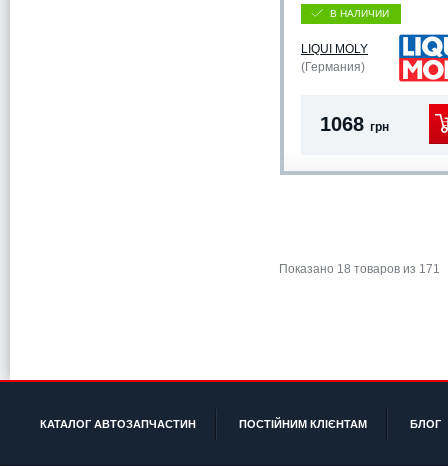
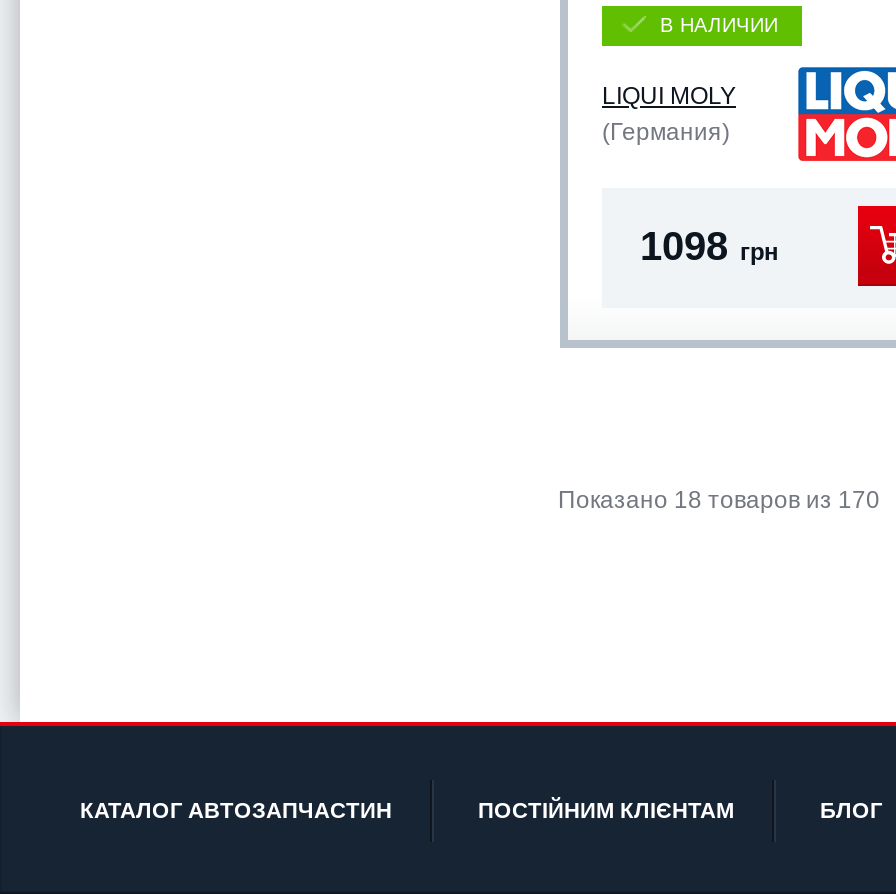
[320,113,389,135] 1068 грн -> [640,224,778,268] 1098 грн
[279,262,440,276] Показано 18 товаров из 171 -> [558,486,880,514] Показано 18 товаров из 170

